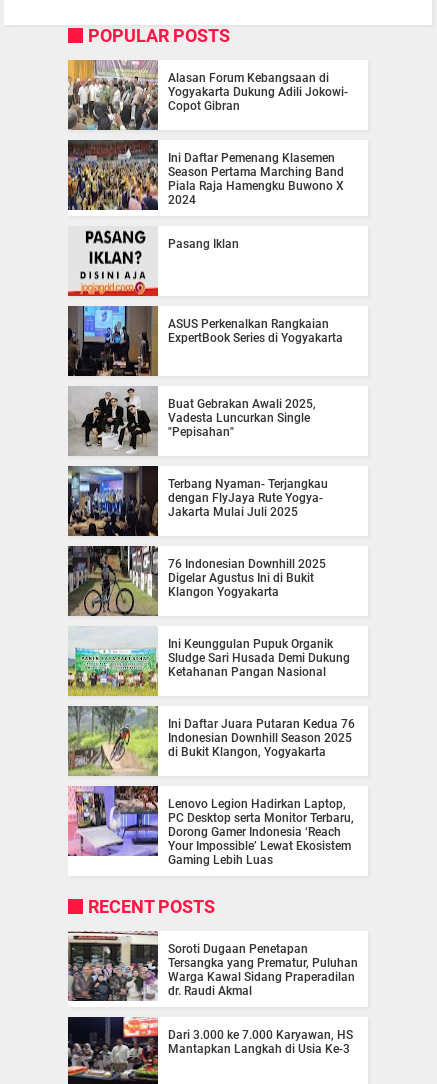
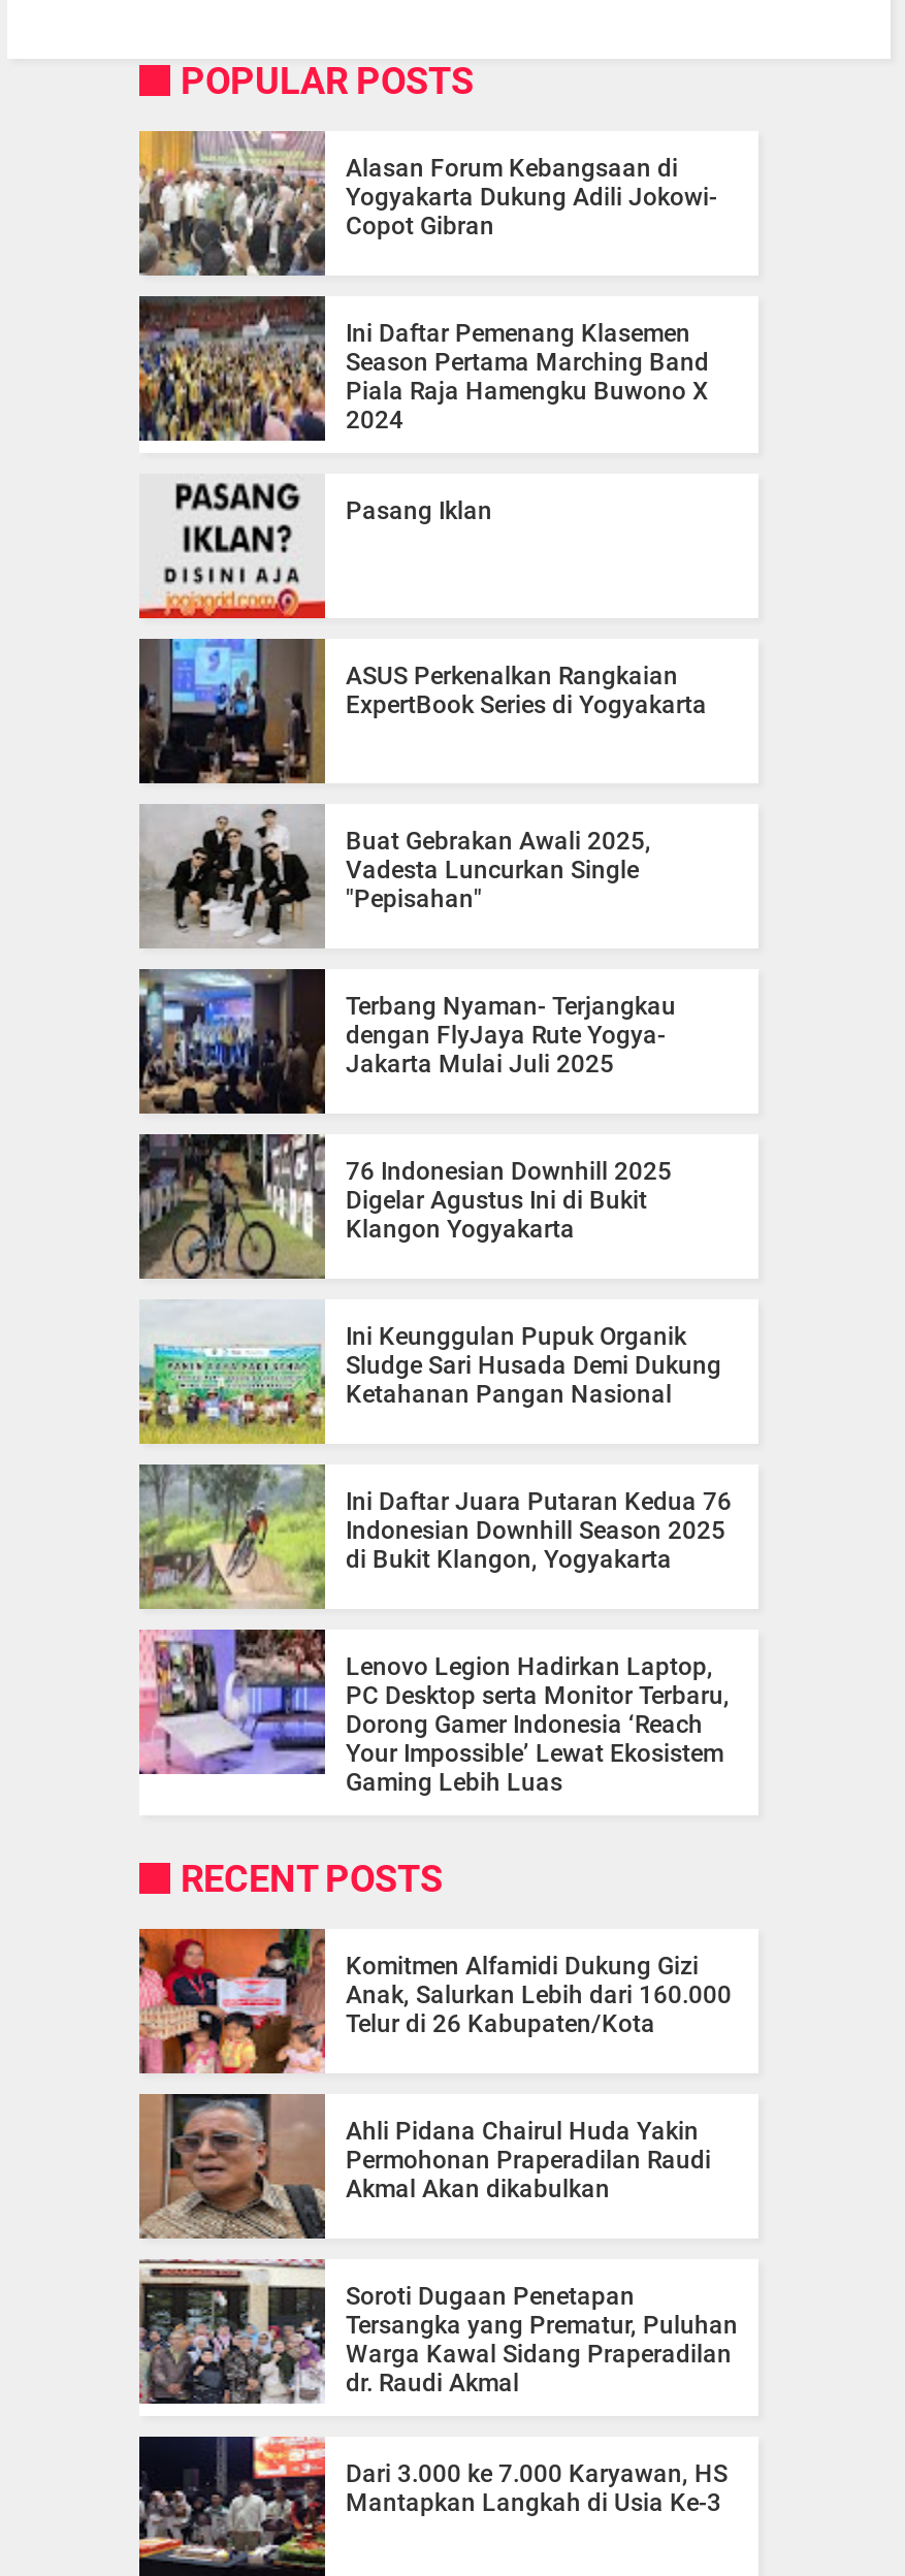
none -> [137,2091,711,2242] [image] | Ahli Pidana Chairul Huda Yakin | Permohonan Praperadilan Raudi | Akmal Akan dikabulkan
none -> [139,1928,732,2076] [image] | Komitmen Alfamidi Dukung Gizi | Anak, Salurkan Lebih dari 160.000 | Telur di 26 Kabupaten/Kota

